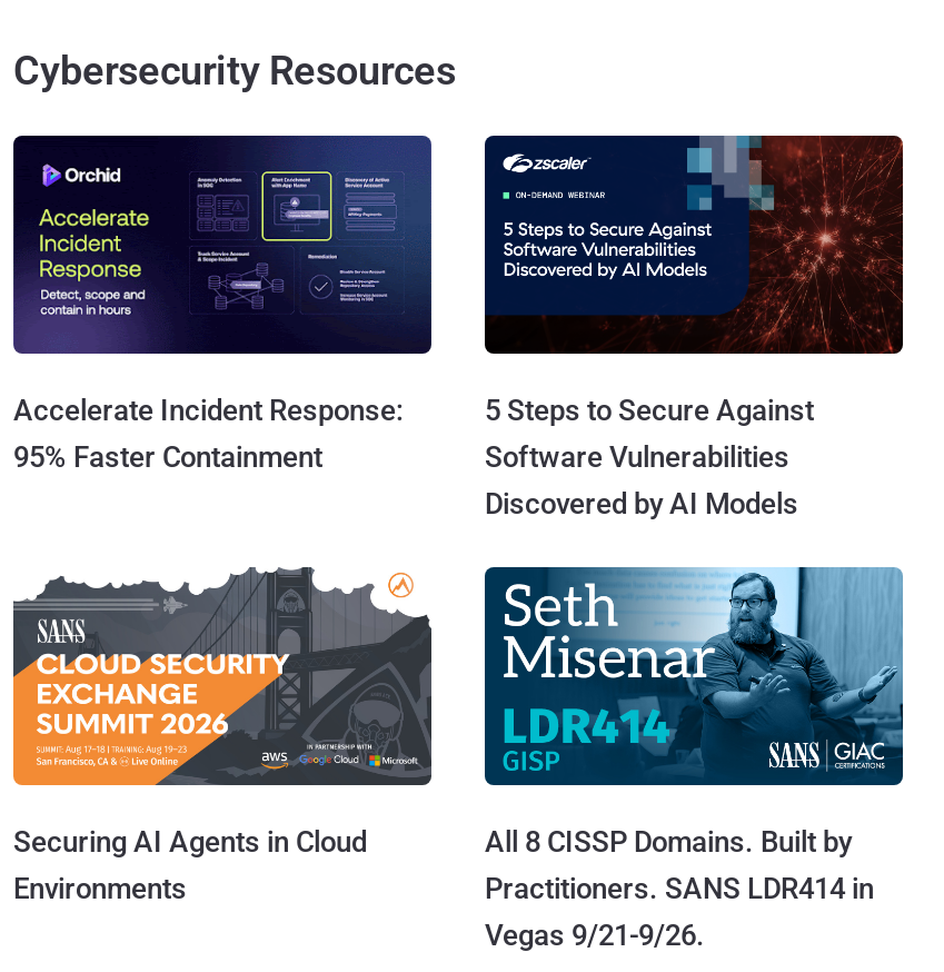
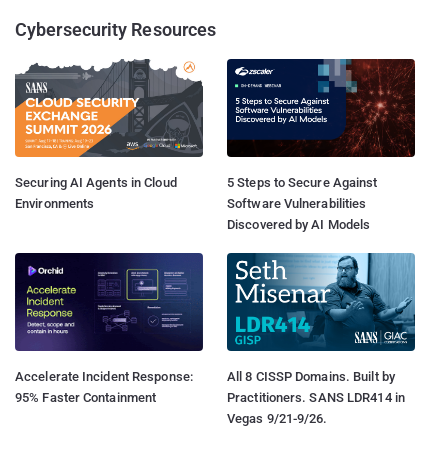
moved [11,133,434,473] -> [14,252,204,405]: [image] | Accelerate Incident Response: | 95% Faster Containment
moved [11,567,431,905] -> [14,59,203,211]: [image] | Securing AI Agents in Cloud | Environments

